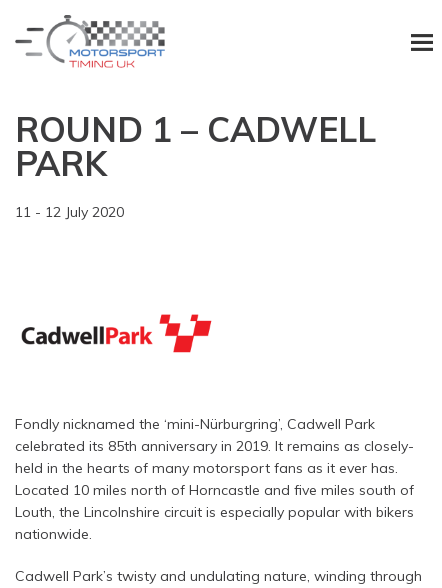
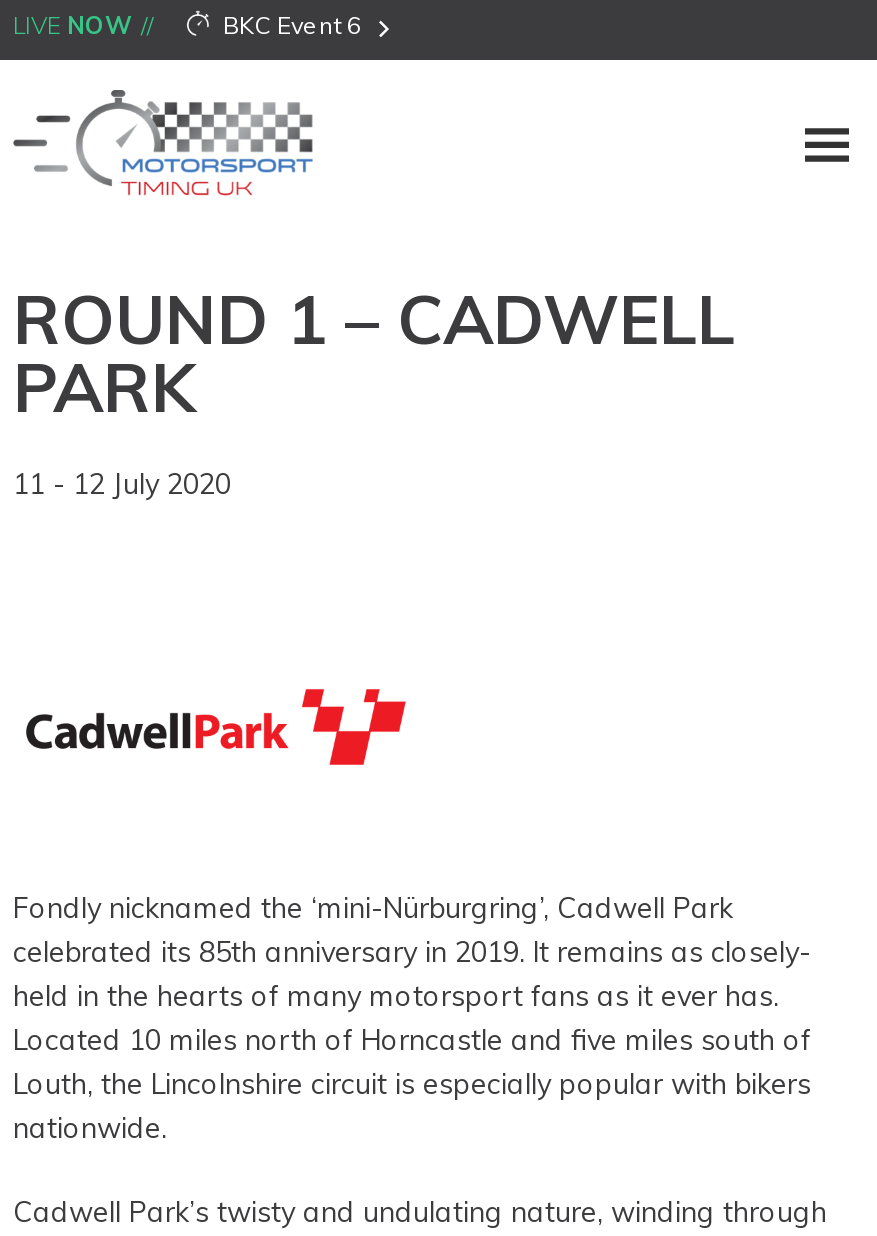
none -> [13,10,361,40] LIVE NOW | BKC Event 6

